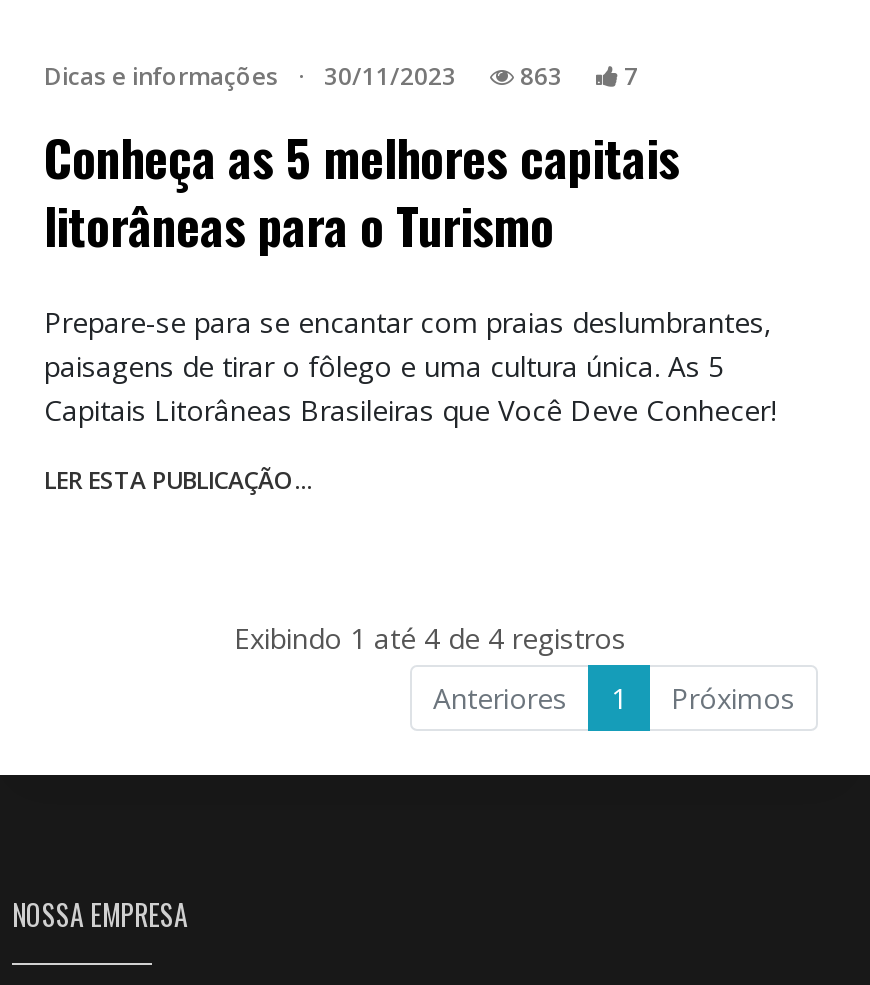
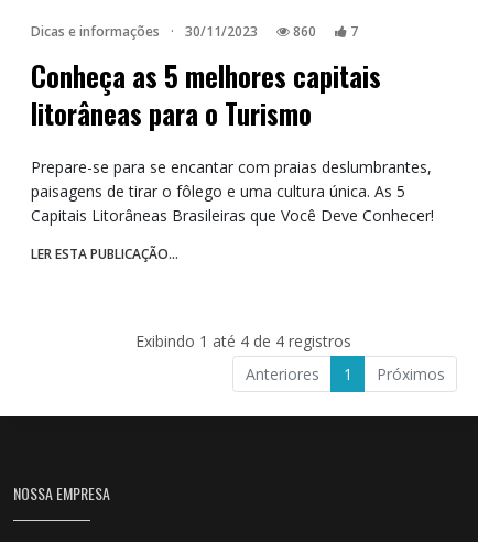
[44,60,638,94] Dicas e informações · 30/11/2023 863 7 -> [31,22,358,41] Dicas e informações · 30/11/2023 860 7

